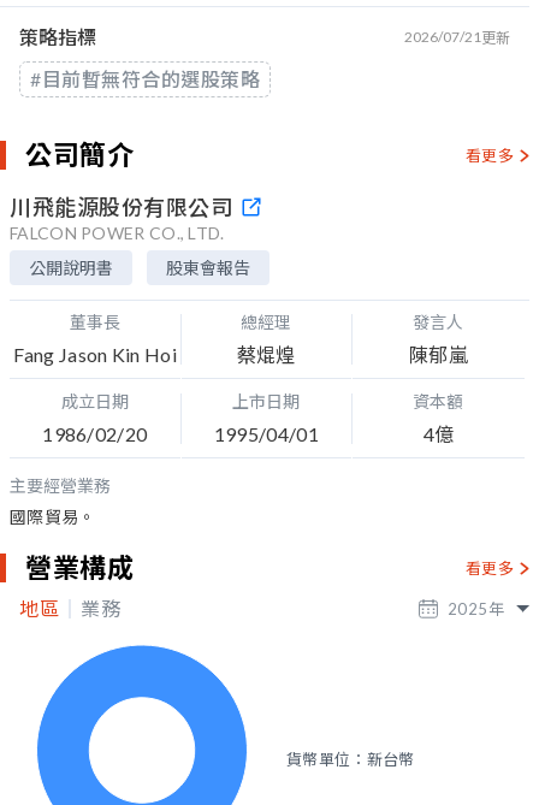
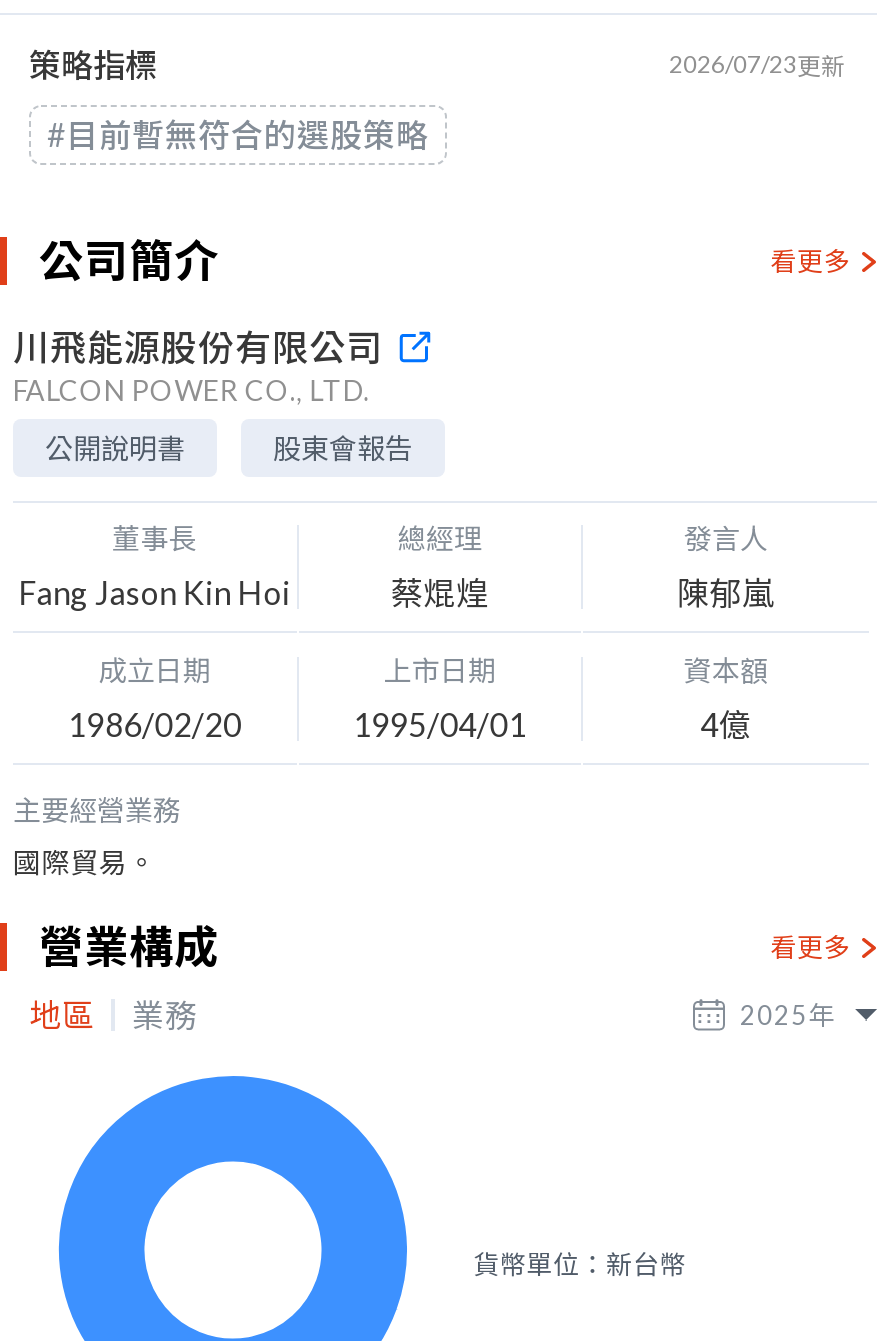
[404,28,510,47] 2026/07/21更新 -> [669,49,845,81] 2026/07/23更新

